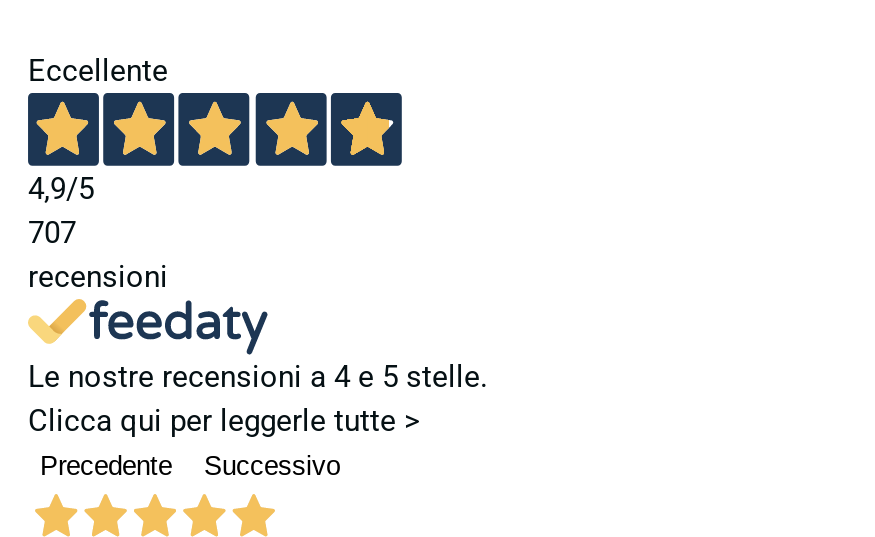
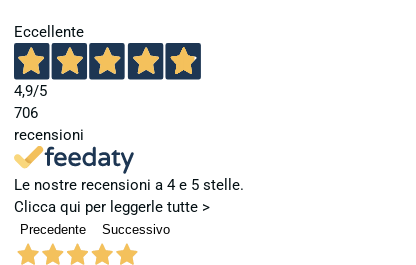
[28,215,76,251] 707 -> [14,104,38,122] 706

